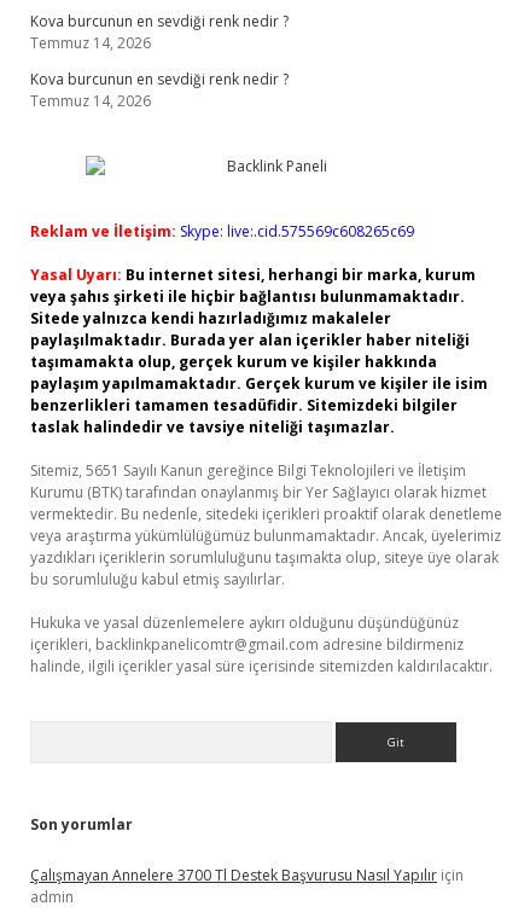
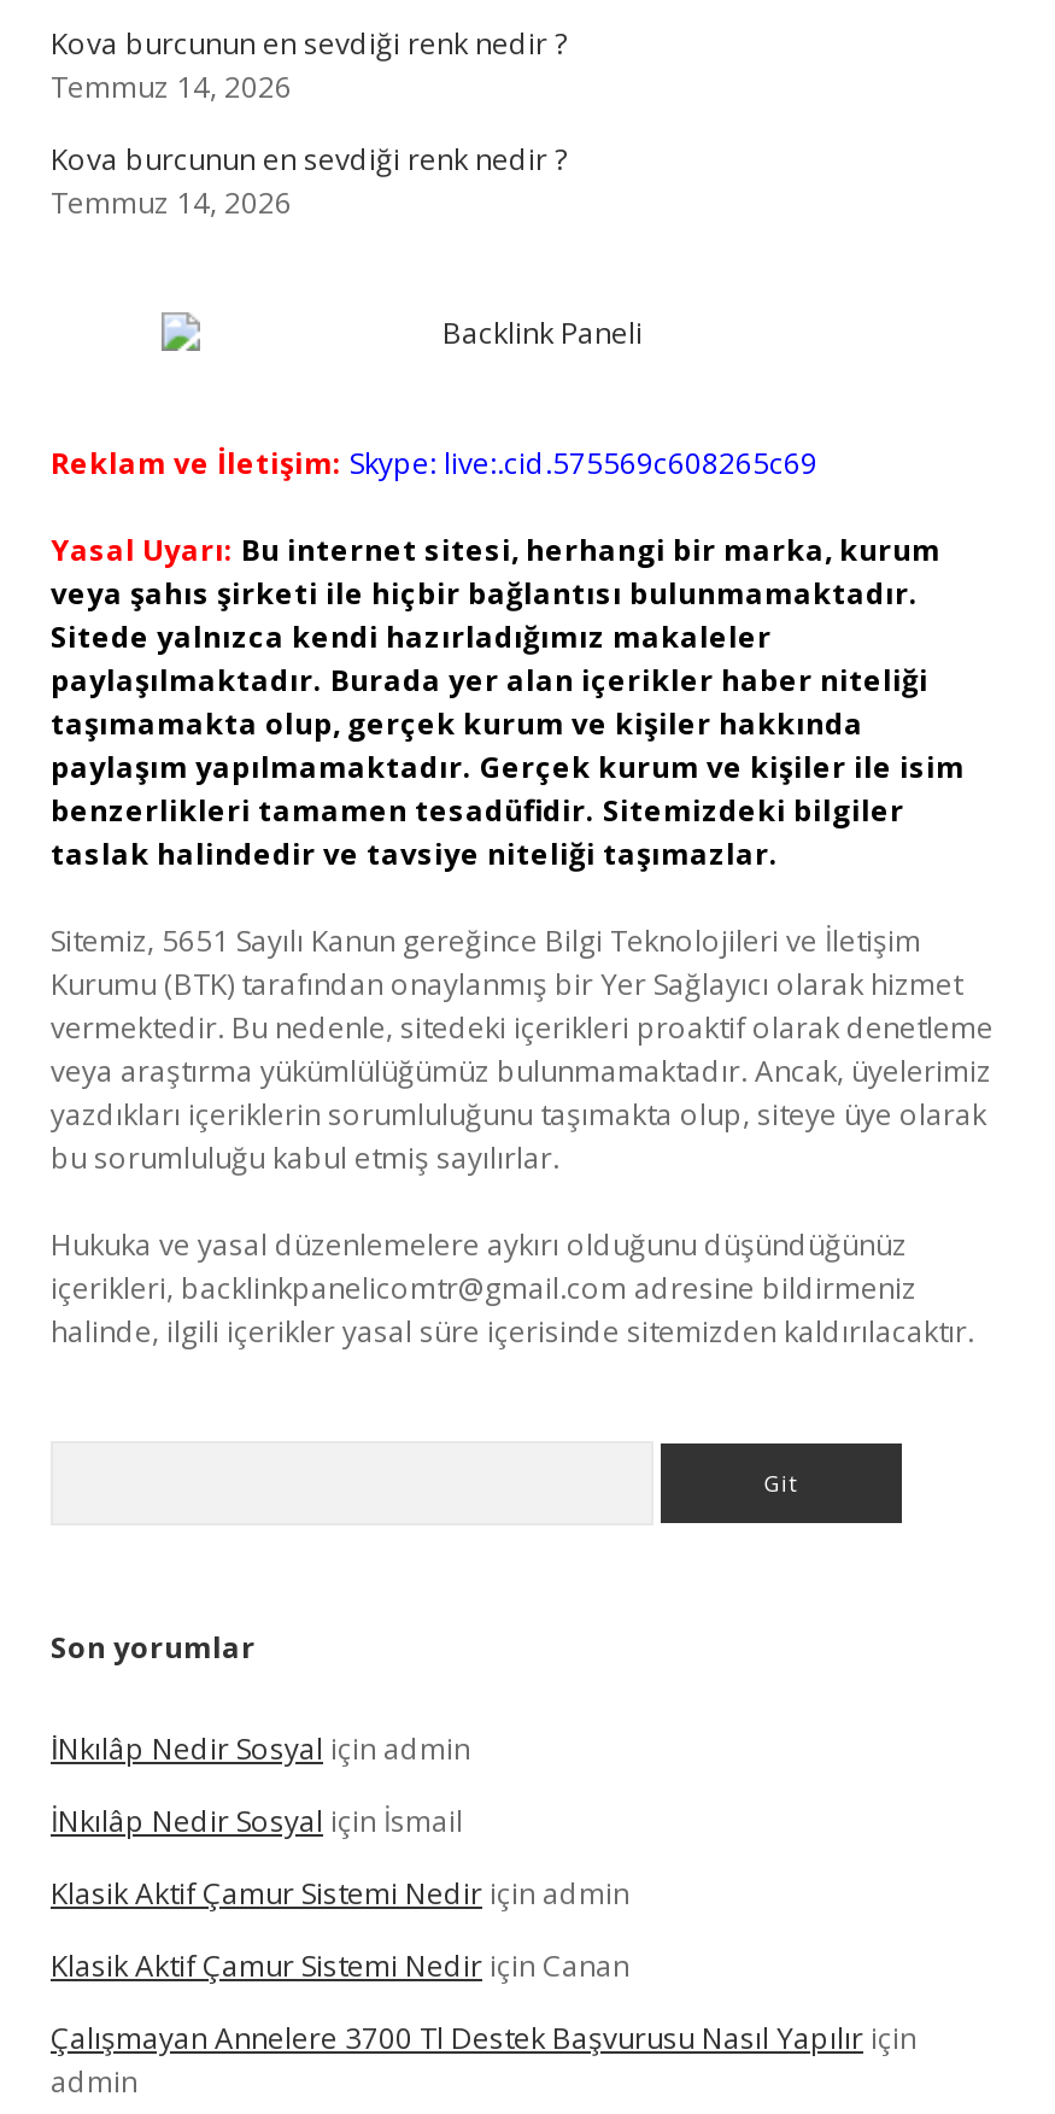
none -> [51,1728,629,1986] İNkılâp Nedir Sosyal için admin | İNkılâp Nedir Sosyal için İsmail | Klasik Aktif Çamur Sistemi Nedir için admin | Klasik Aktif Çamur Sistemi Nedir için Canan

